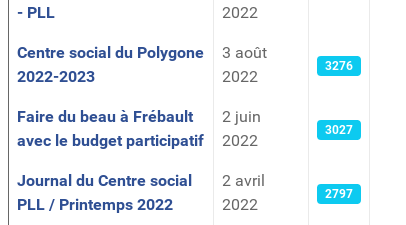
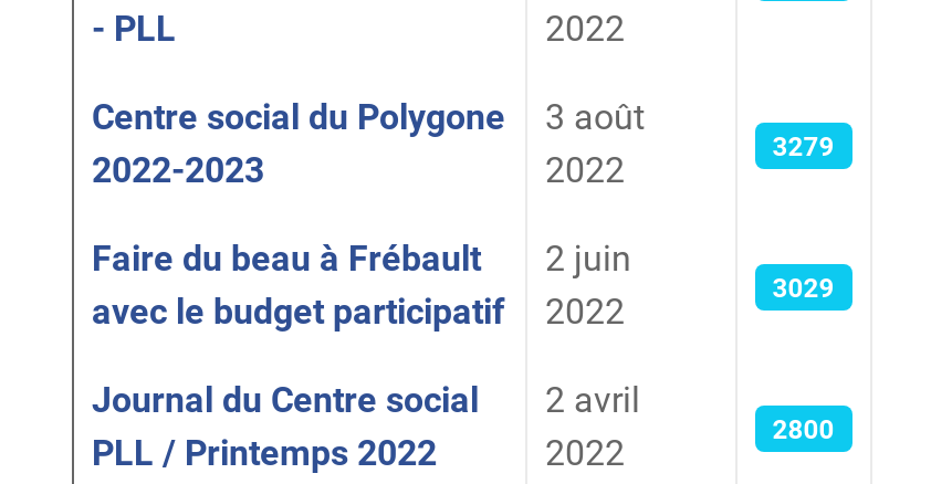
[325,59,353,73] 3276 -> [772,130,834,161] 3279
[325,123,353,137] 3027 -> [772,272,834,303] 3029
[325,187,353,201] 2797 -> [772,413,834,444] 2800

